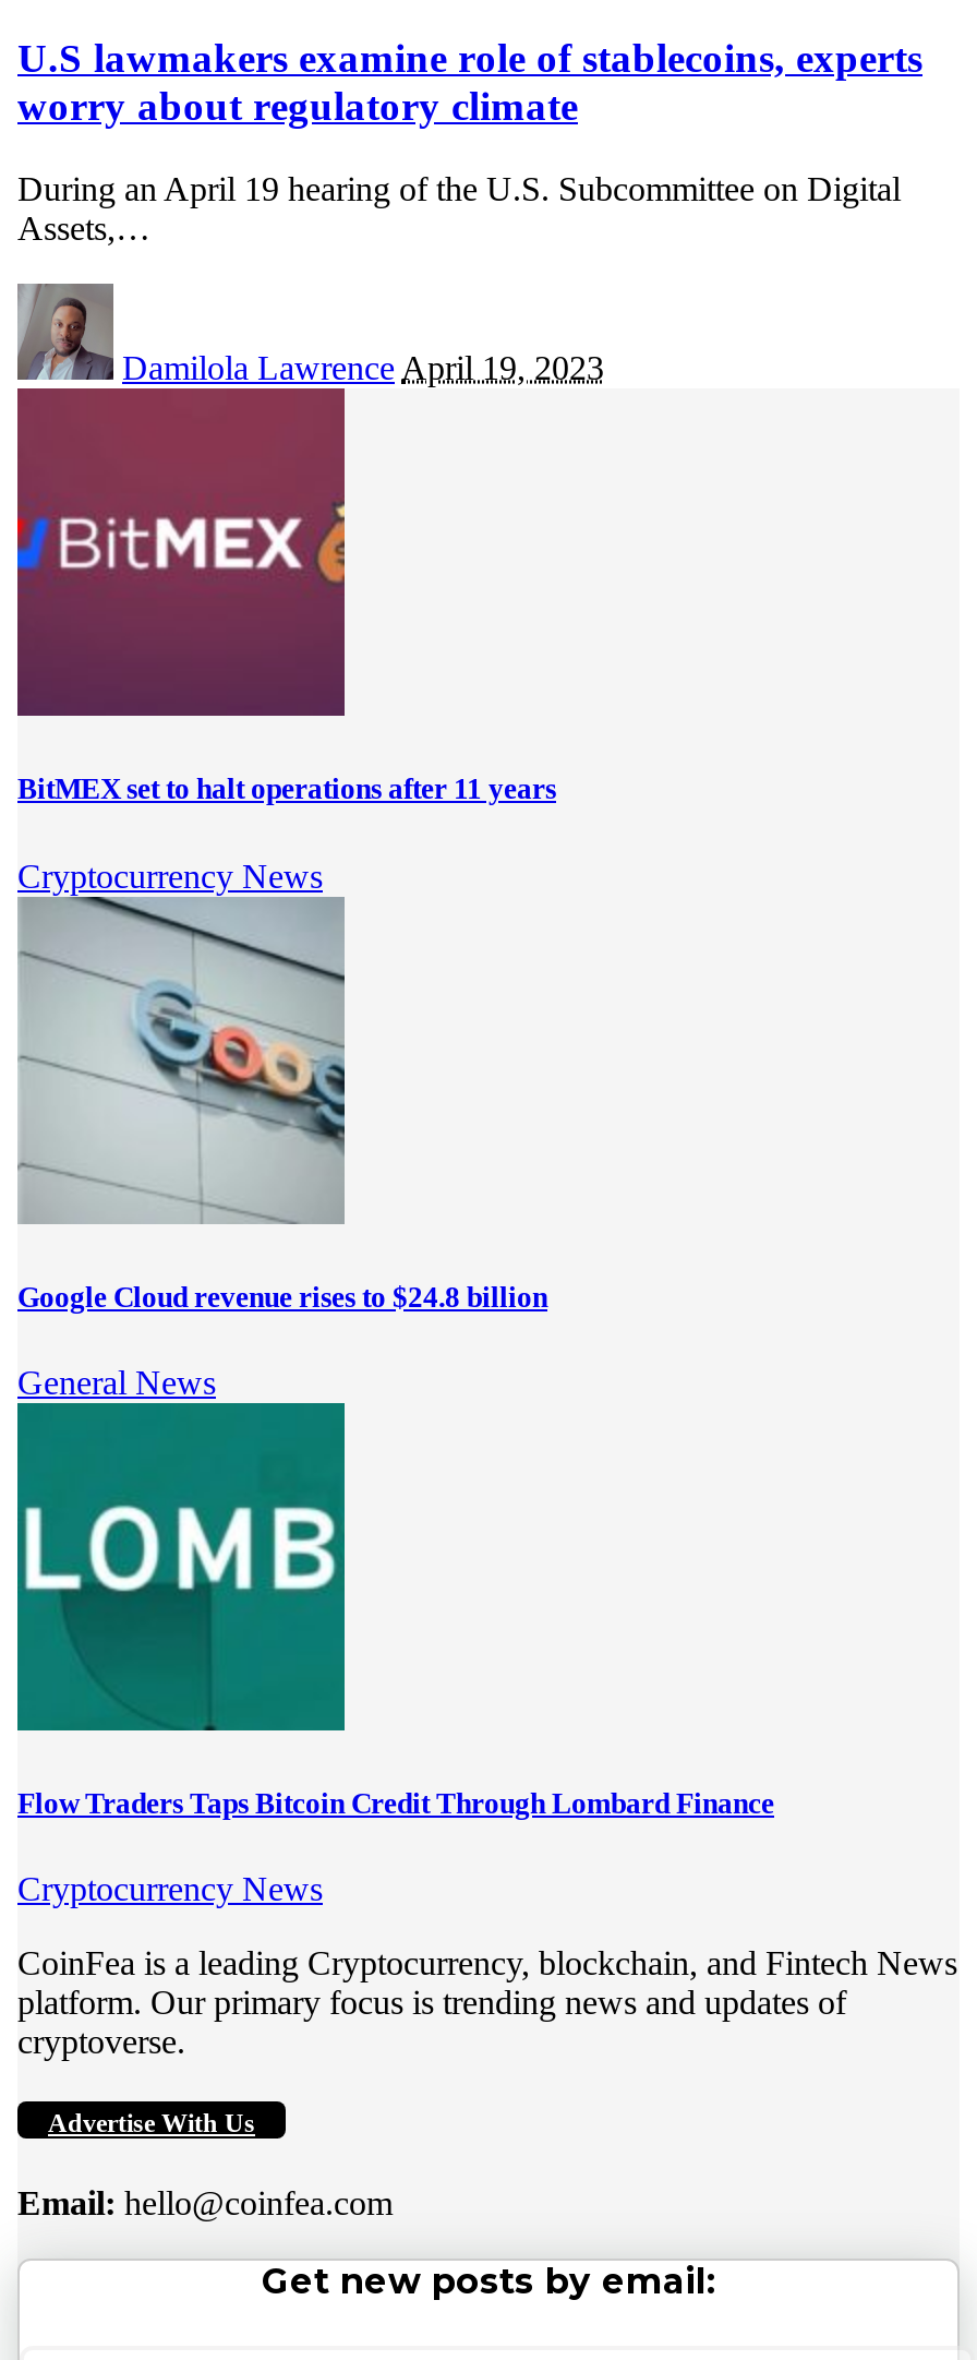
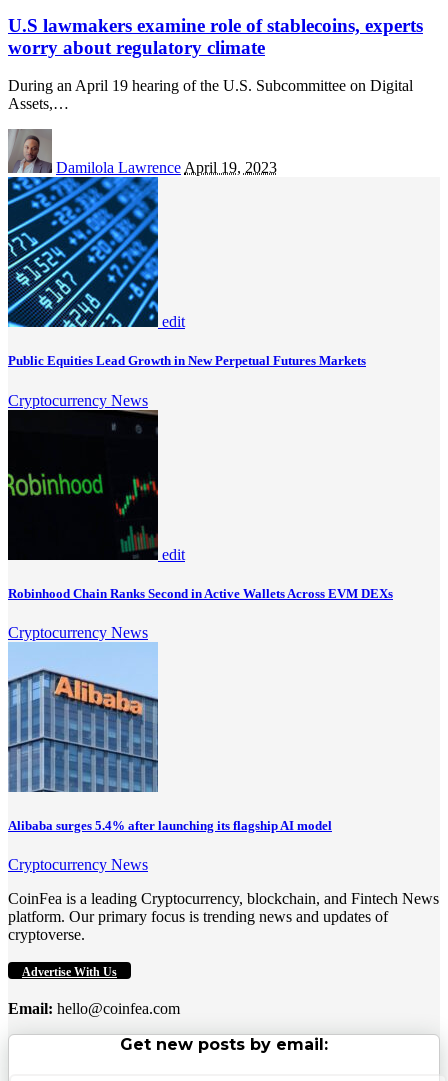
[15,386,556,806] [image] | BitMEX set to halt operations after 11 years -> [7,176,366,368] [image] | edit | Public Equities Lead Growth in New Perpetual Futures Markets
[17,899,547,1401] [image] | Google Cloud revenue rises to $24.8 billion | General News -> [7,410,393,641] [image] | edit | Robinhood Chain Ranks Second in Active Wallets Across EVM DEXs | Cryptocurrency News
[15,1418,774,1820] [image] | Flow Traders Taps Bitcoin Credit Through Lombard Finance -> [8,649,332,833] [image] | Alibaba surges 5.4% after launching its flagship AI model

